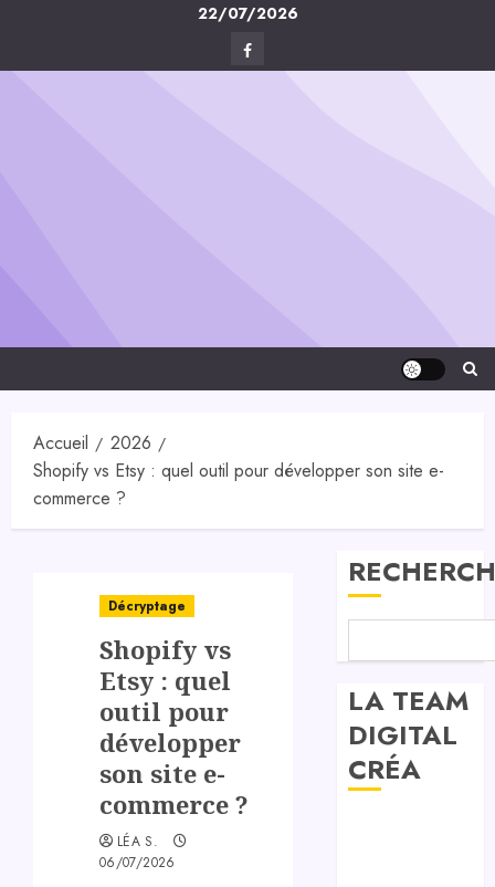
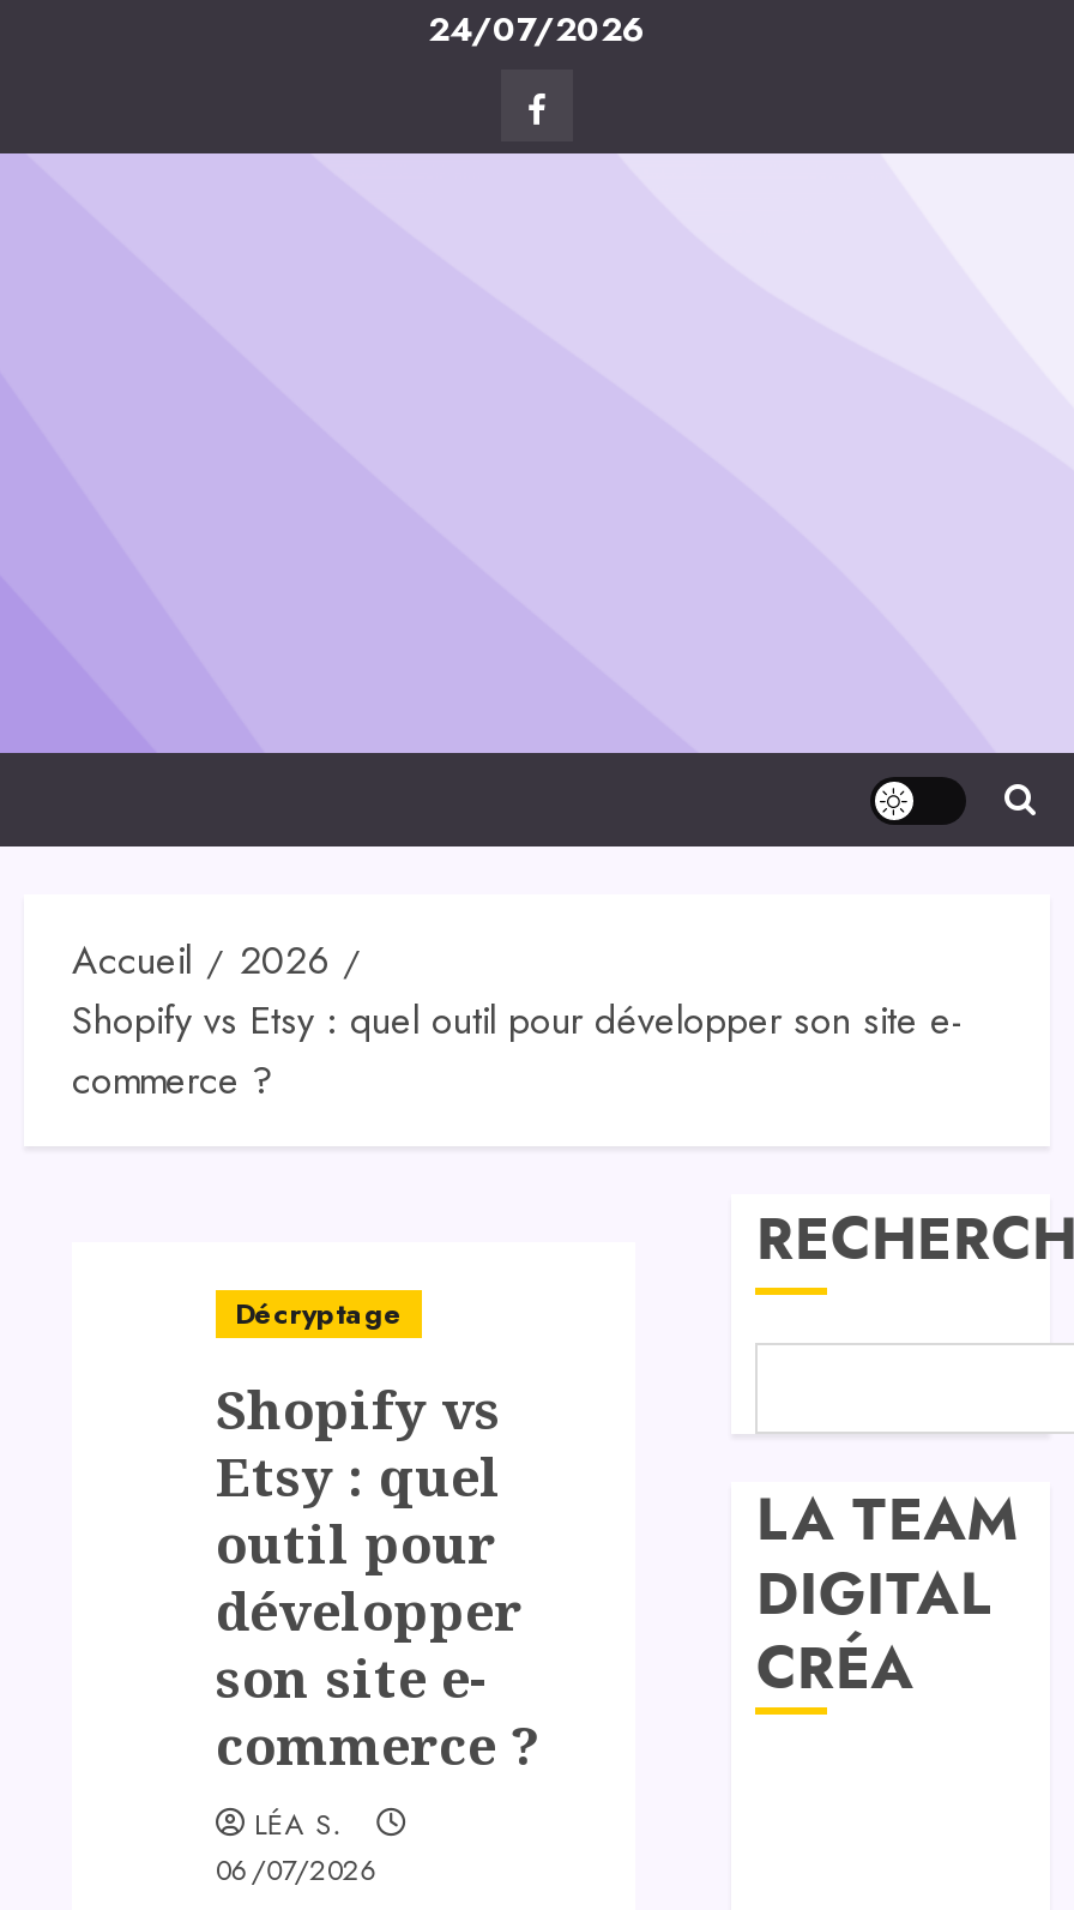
[197,2,298,24] 22/07/2026 -> [428,5,646,53] 24/07/2026

